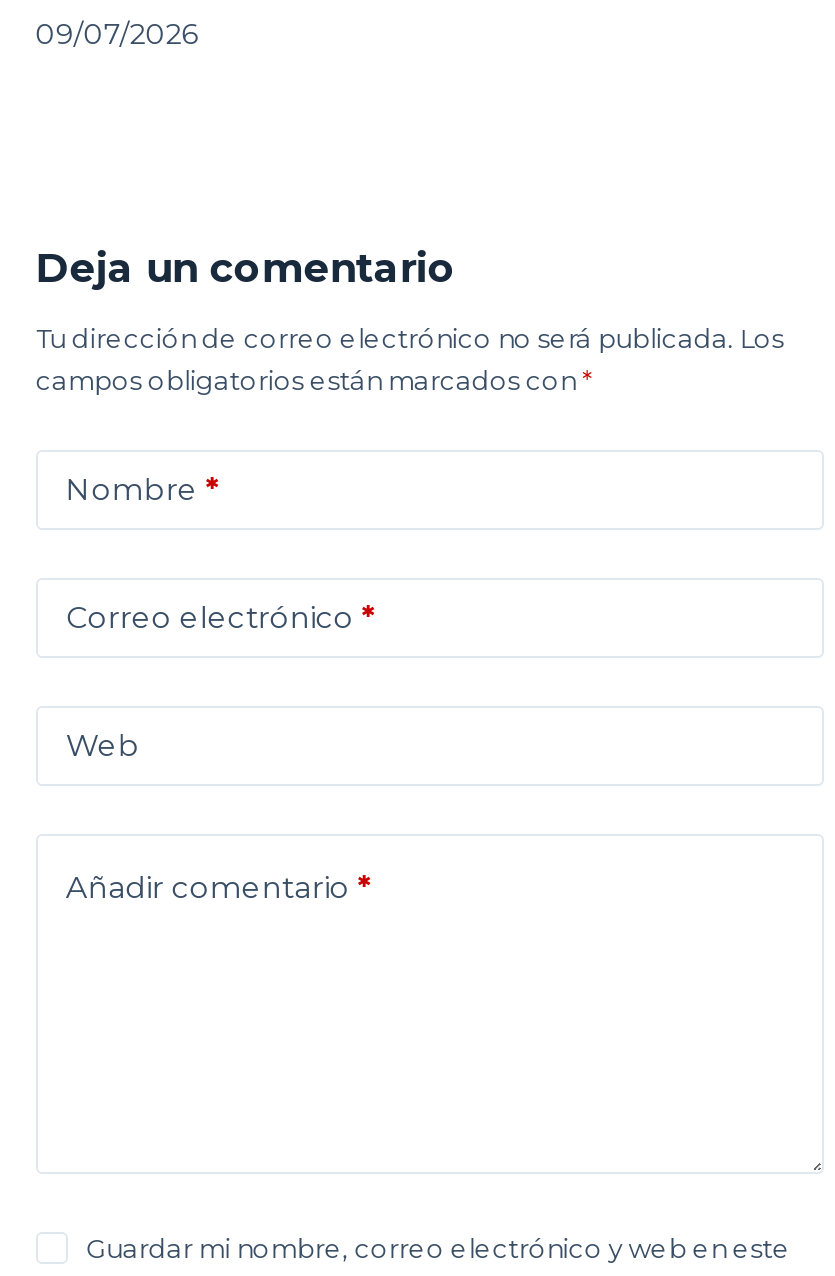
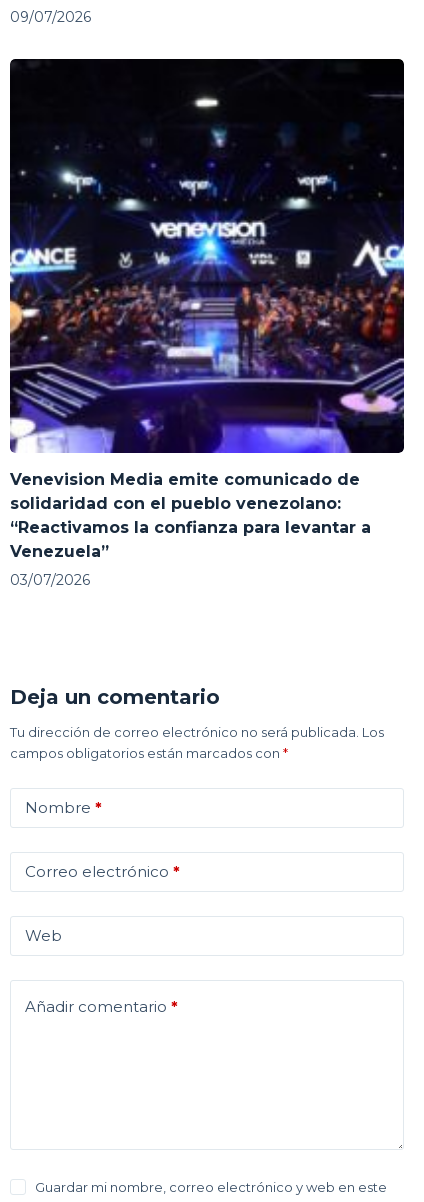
none -> [9,58,405,589] [image] | Venevision Media emite comunicado de | solidaridad con el pueblo venezolano: | “Reactivamos la confianza para levantar a | Venezuela” | 03/07/2026

